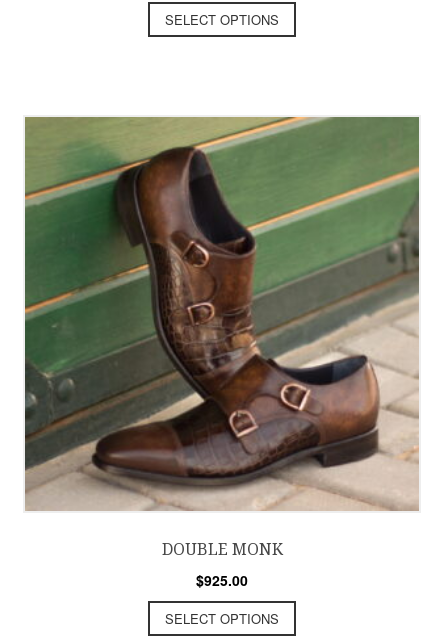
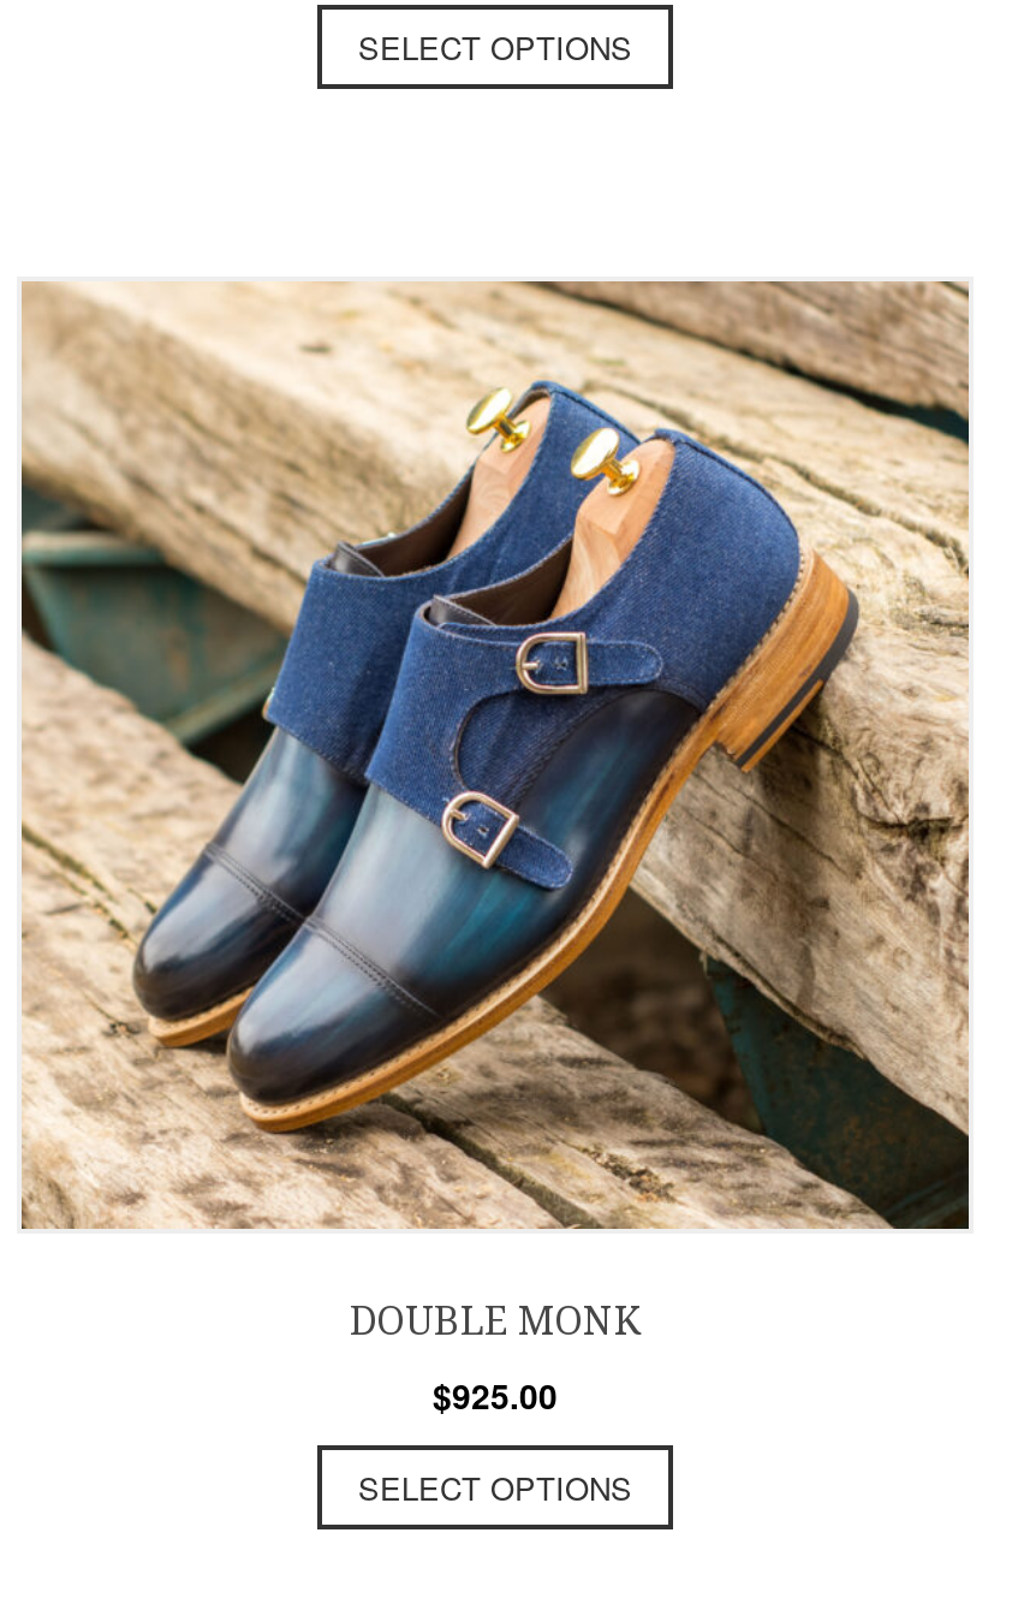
[24,116,420,511] [image] -> [19,281,971,1229] [image]

